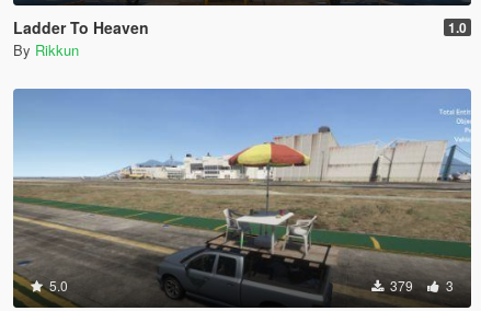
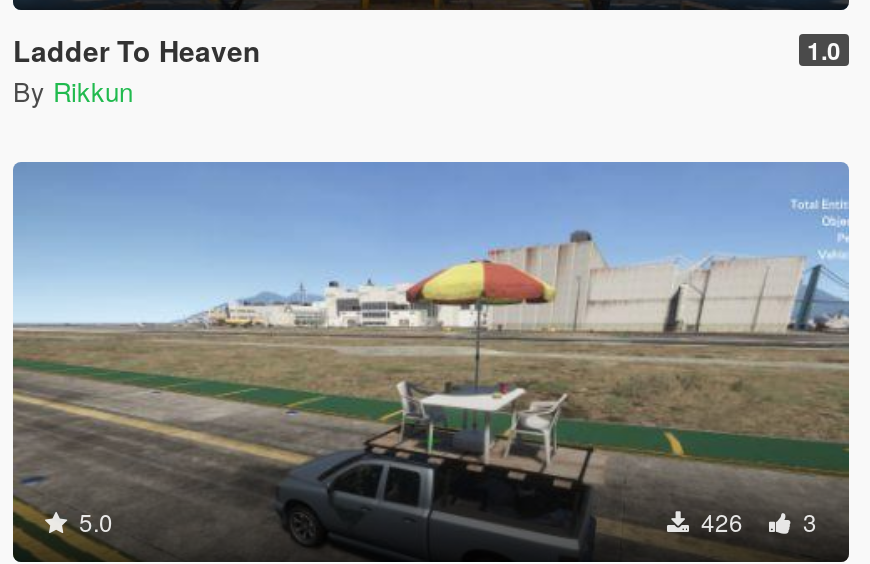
[387,276,454,295] 379 3 -> [695,504,817,538] 426 3

